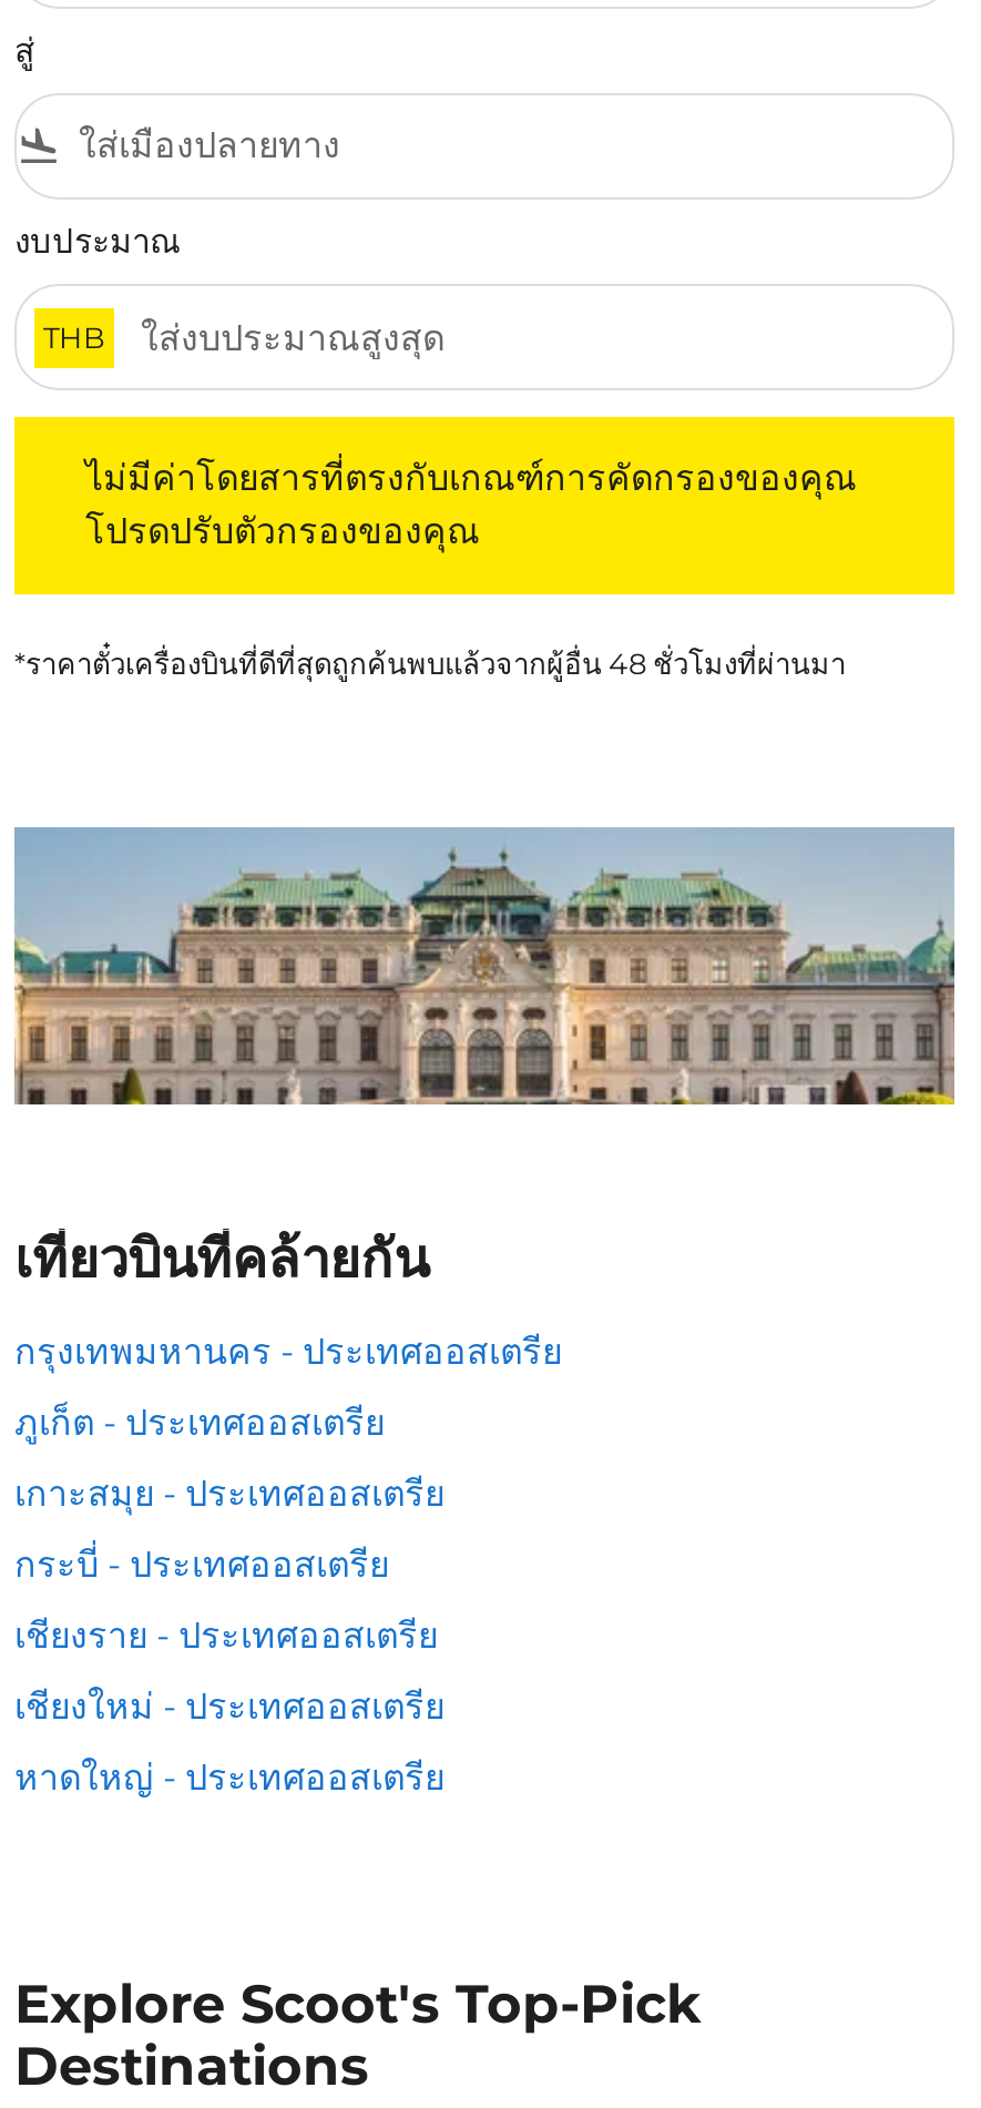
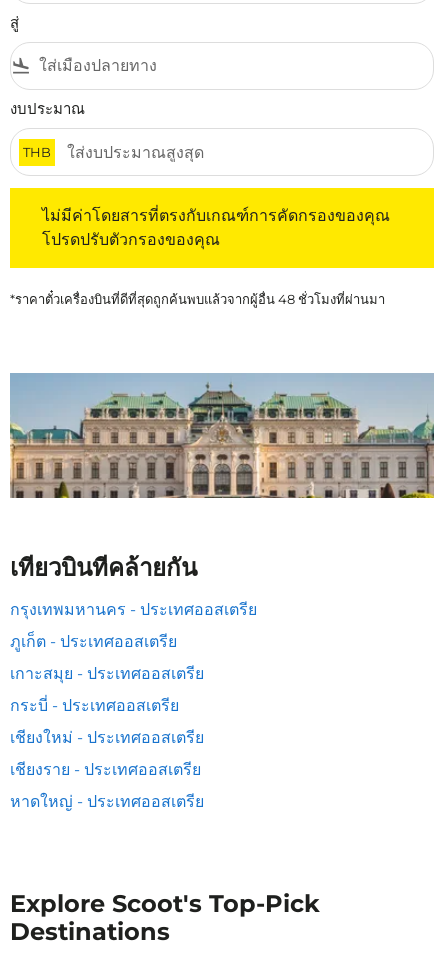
moved [14,1615,438,1657] -> [10,760,201,779]: เชียงราย - ประเทศออสเตรีย
moved [14,1686,444,1728] -> [10,728,204,747]: เชียงใหม่ - ประเทศออสเตรีย

